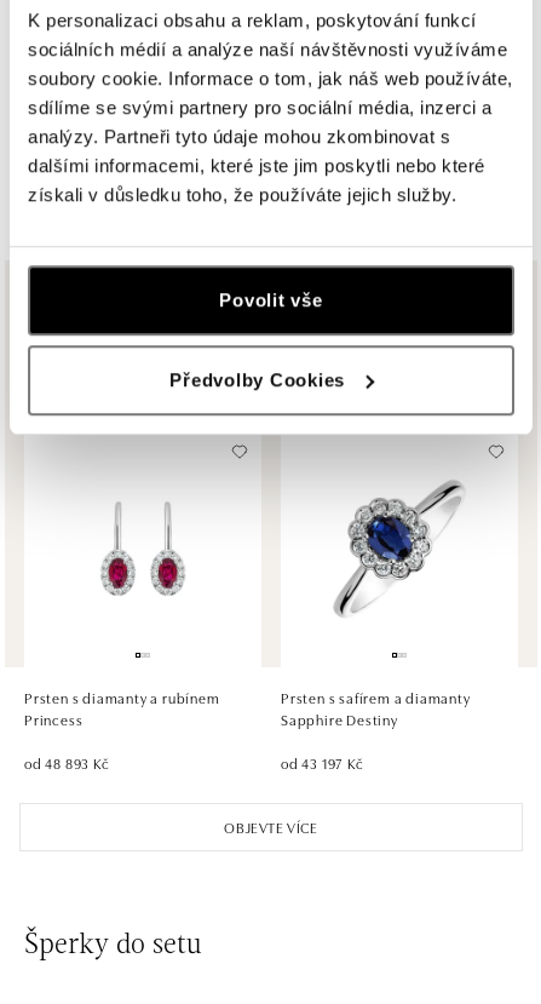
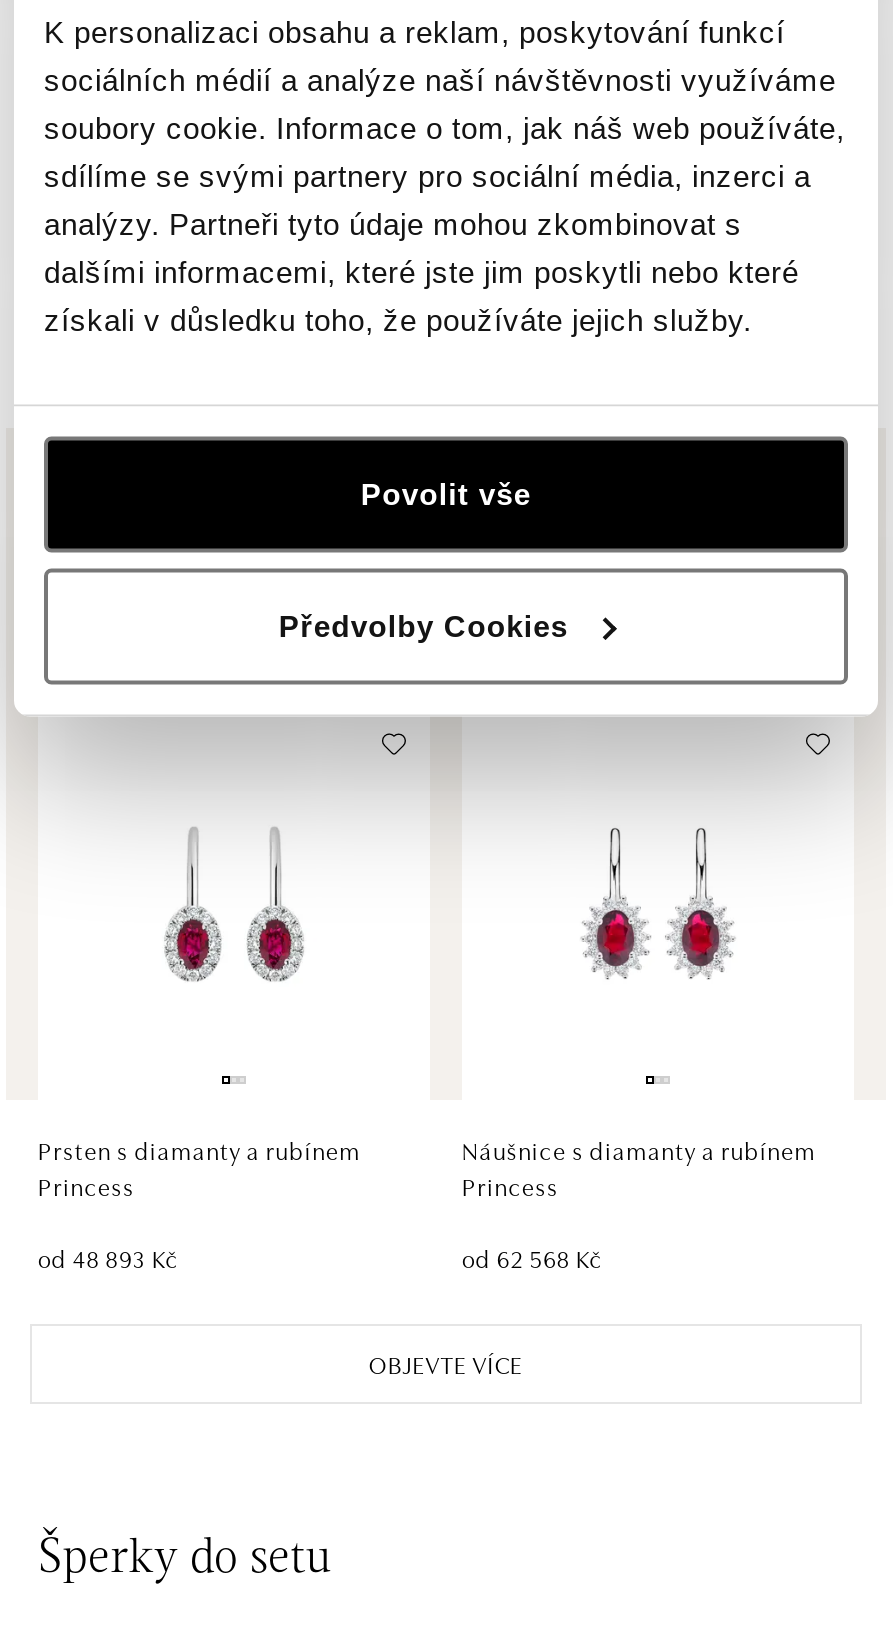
[333,481,462,615] [image] -> [550,794,760,1014] [image]
[281,686,470,729] Prsten s safírem a diamanty | Sapphire Destiny -> [462,1131,816,1201] Náušnice s diamanty a rubínem | Princess
[281,752,364,772] od 43 197 Kč -> [462,1239,603,1273] od 62 568 Kč

